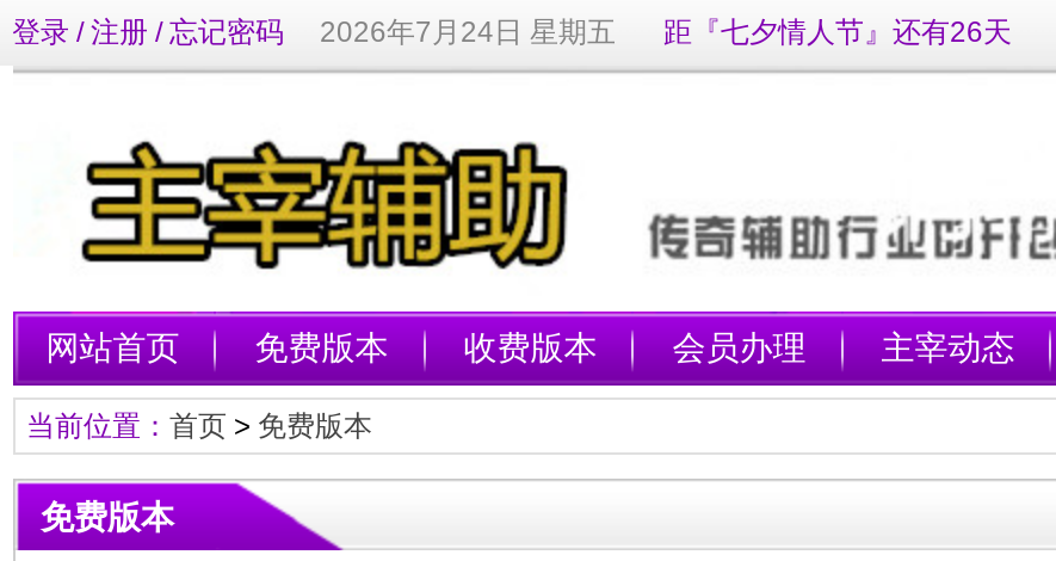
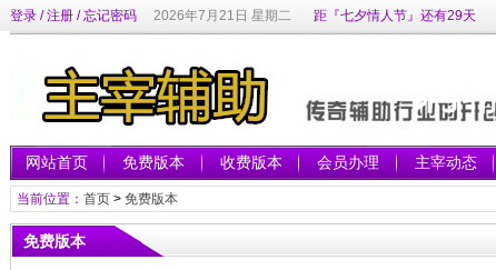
[320,16,616,49] 2026年7月24日 星期五 -> [153,8,291,23] 2026年7月21日 星期二
[663,16,1012,49] 距『七夕情人节』还有26天 -> [313,8,475,23] 距『七夕情人节』还有29天

